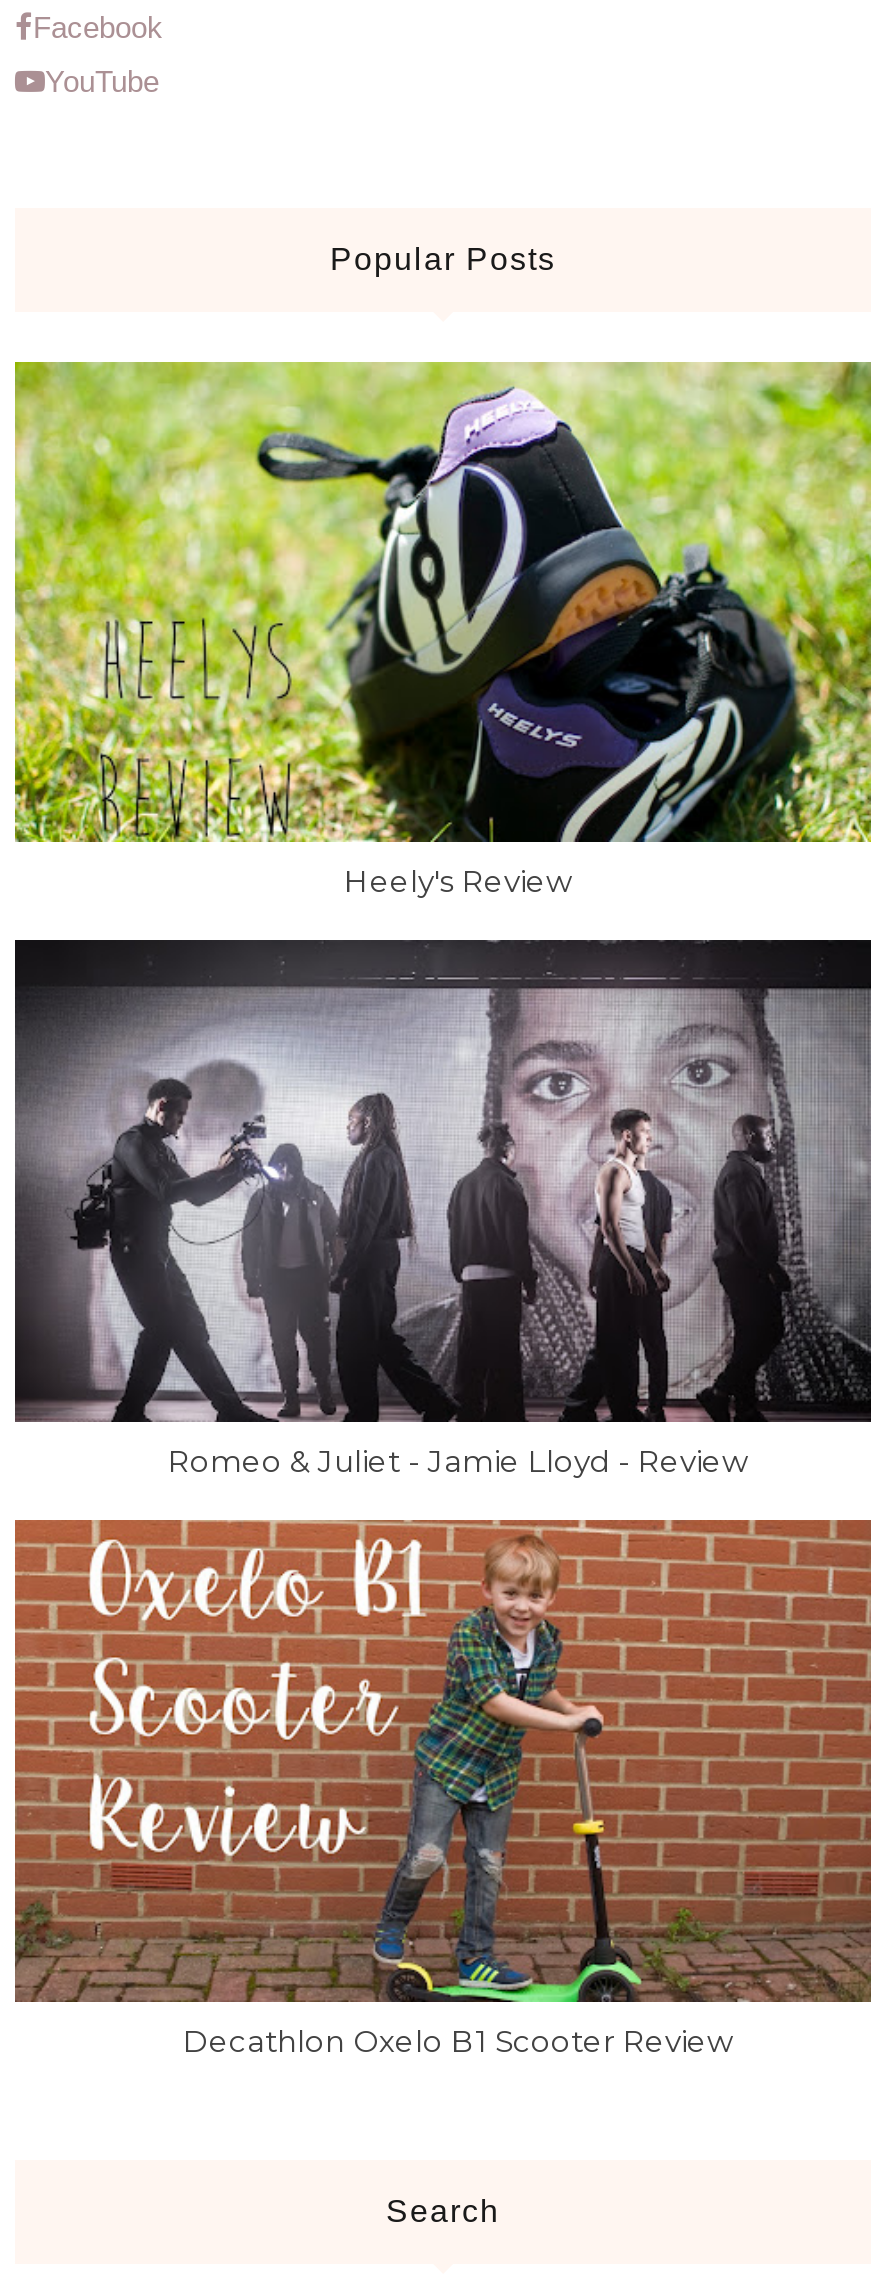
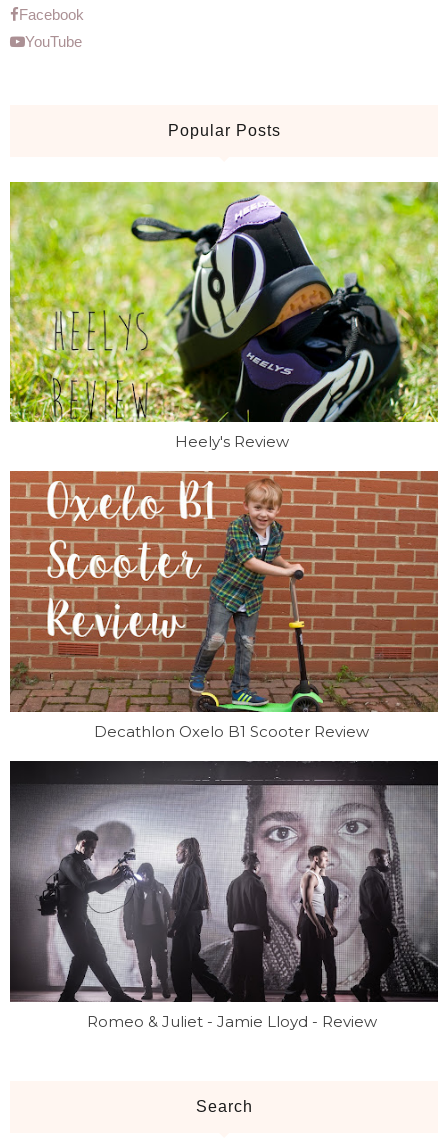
moved [13,938,873,1480] -> [9,760,439,1031]: [image] | Romeo & Juliet - Jamie Lloyd - Review
moved [13,1518,875,2060] -> [9,470,440,741]: [image] | Decathlon Oxelo B1 Scooter Review

